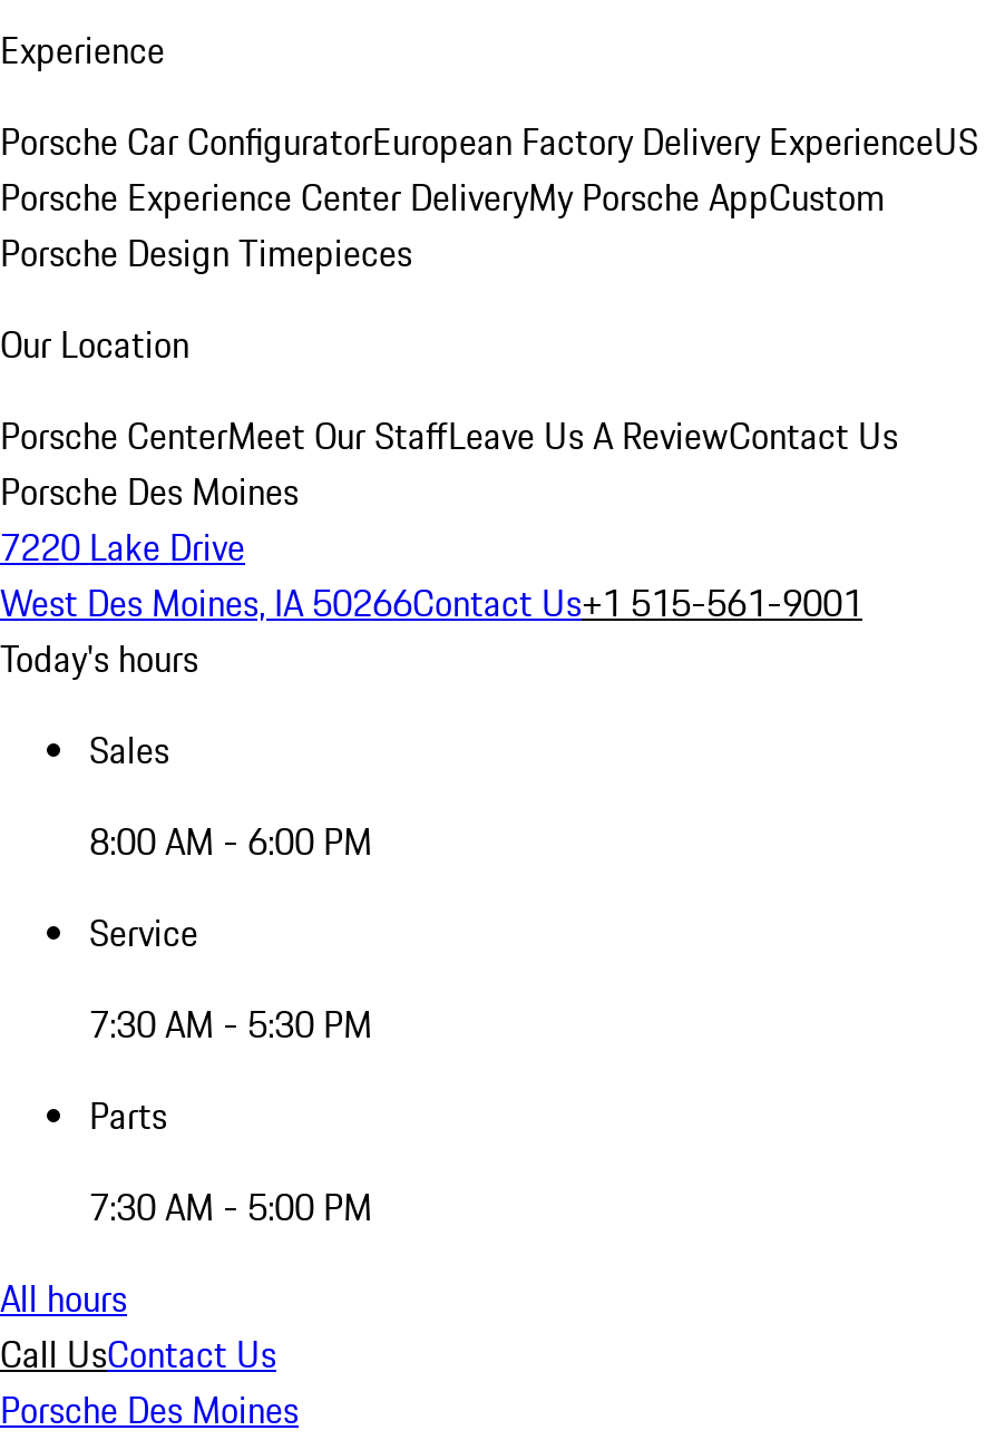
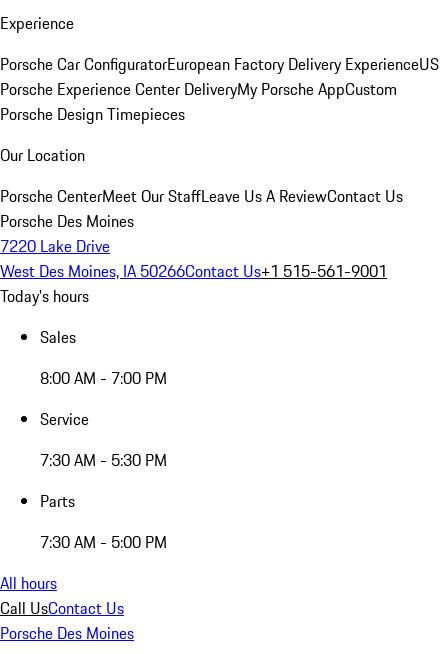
[89,815,372,868] 8:00 AM - 6:00 PM -> [40,366,167,390] 8:00 AM - 7:00 PM

